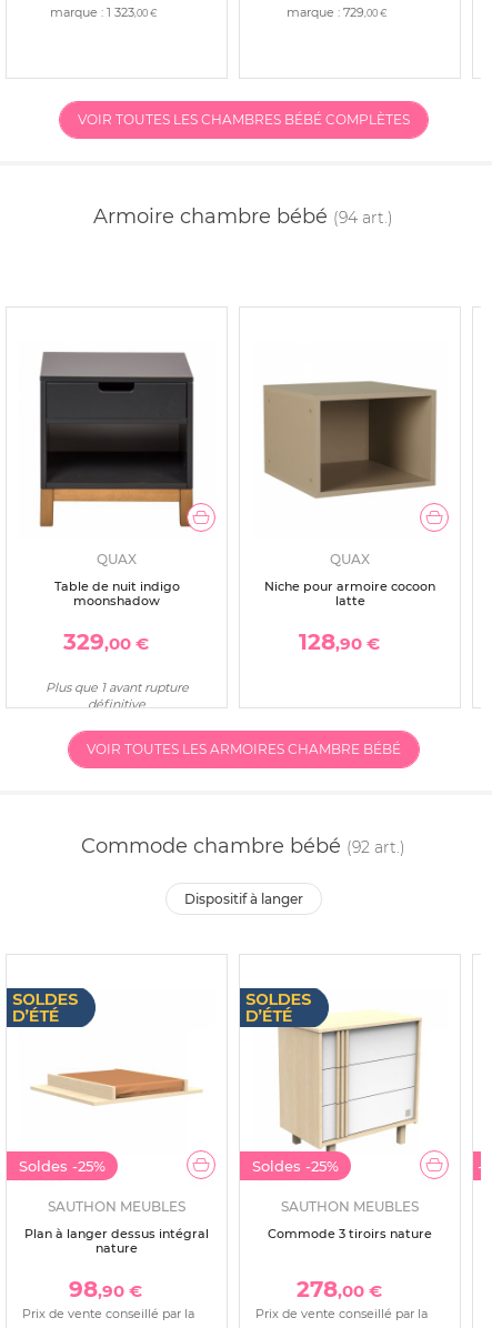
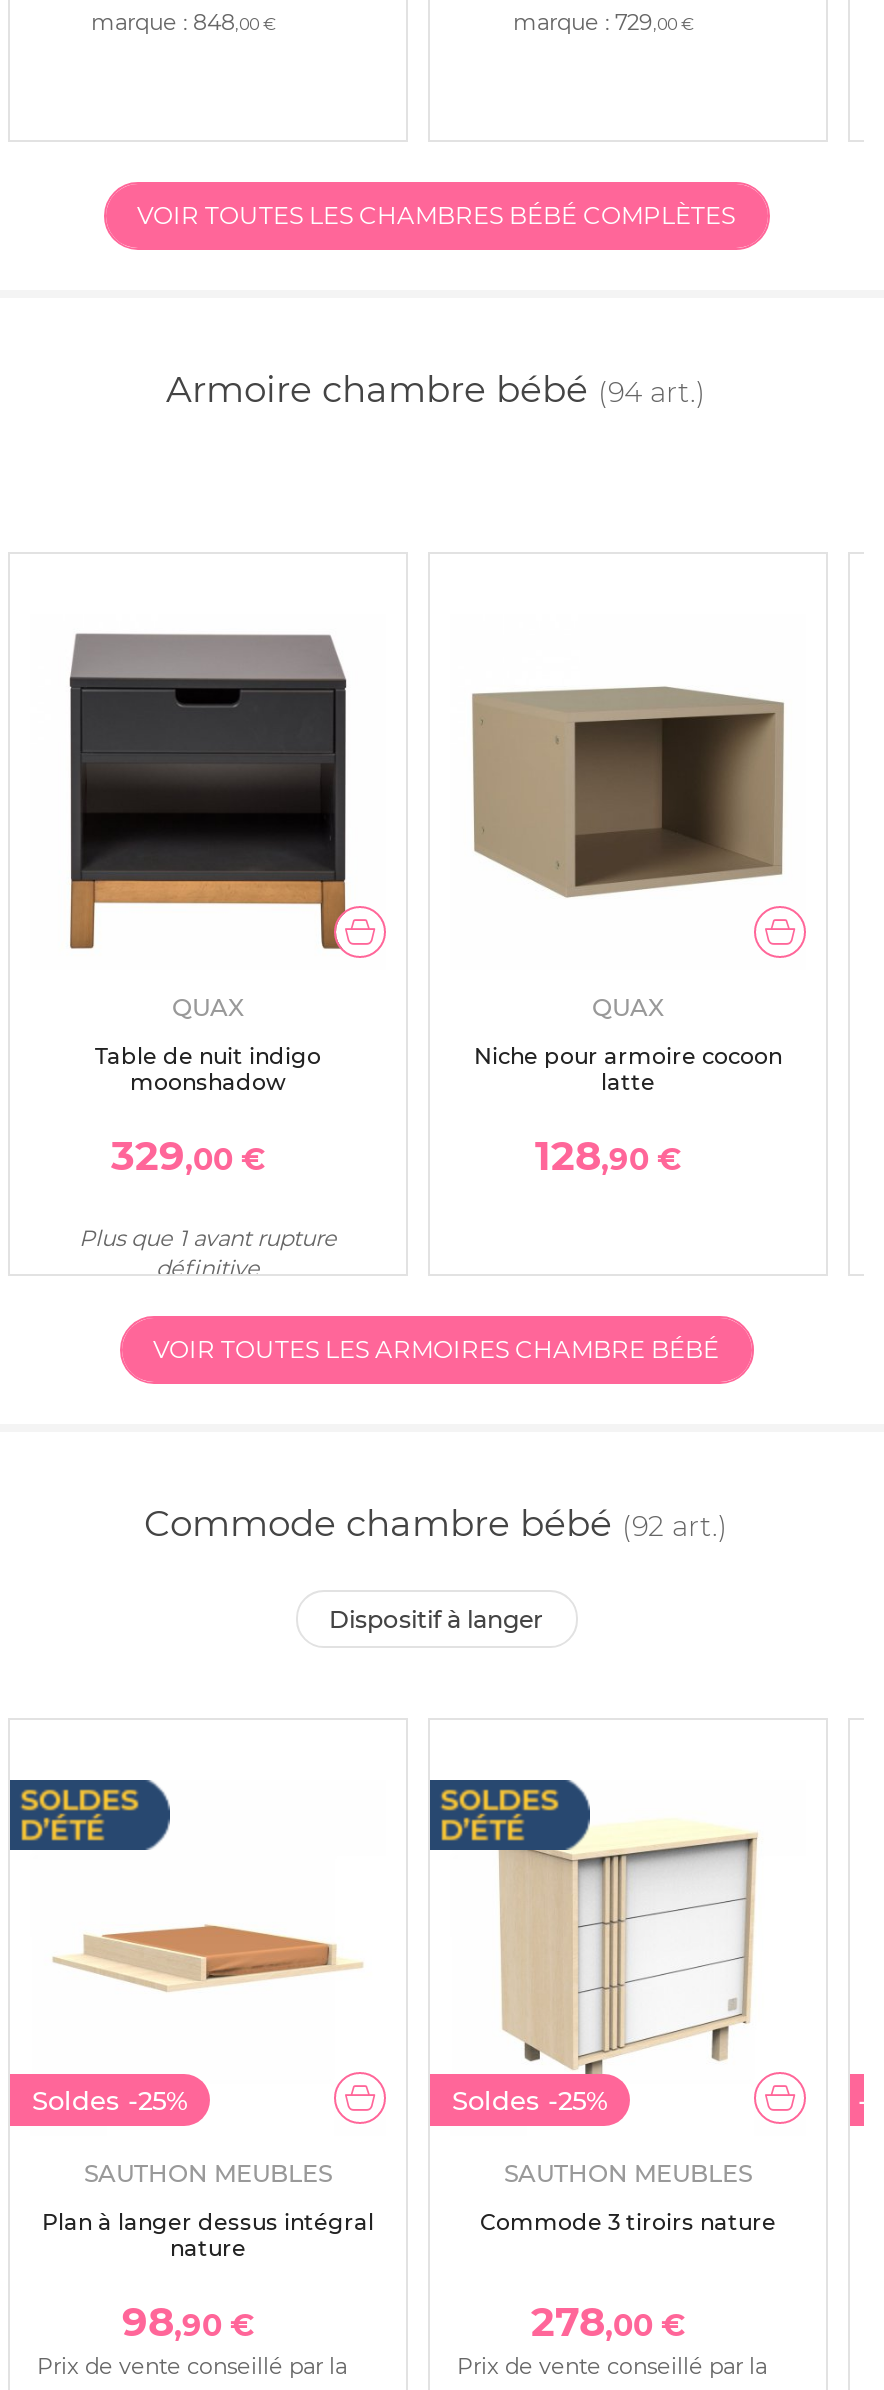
[49,5,157,20] marque : 1 323,00 € -> [91,9,277,37] marque : 848,00 €

